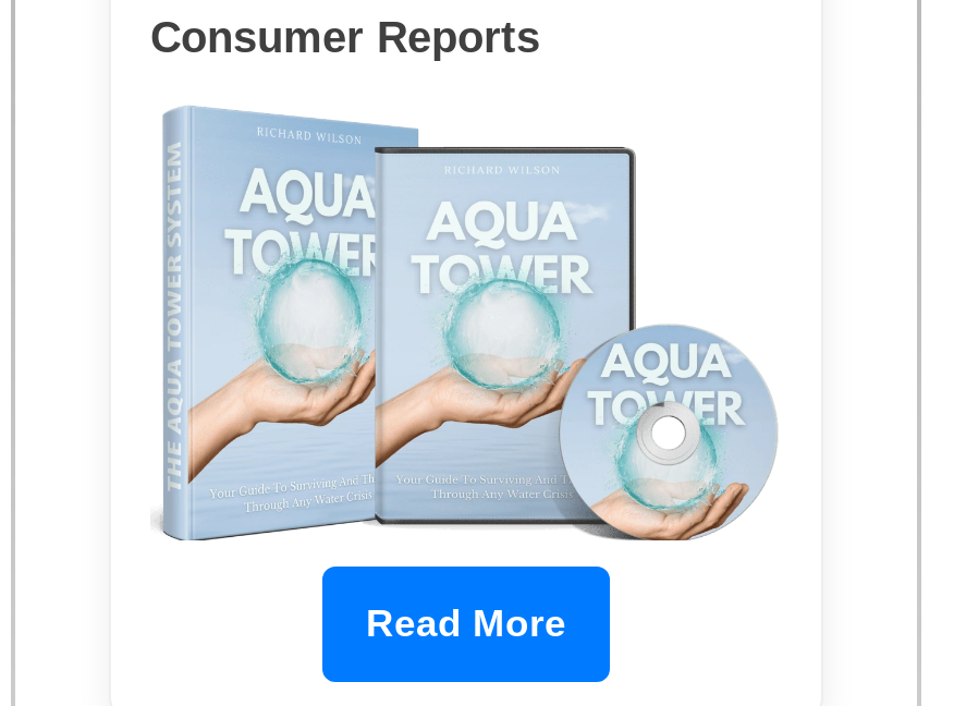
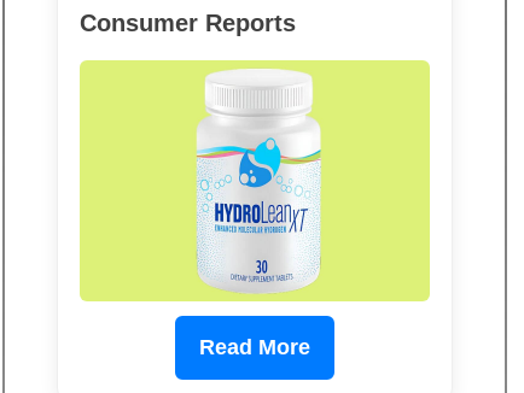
[150,105,782,543] [image] -> [78,59,431,303] [image]

